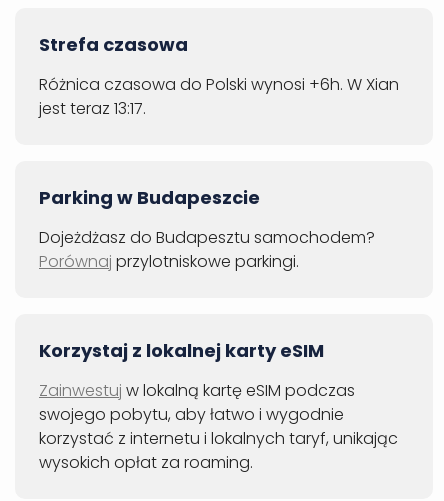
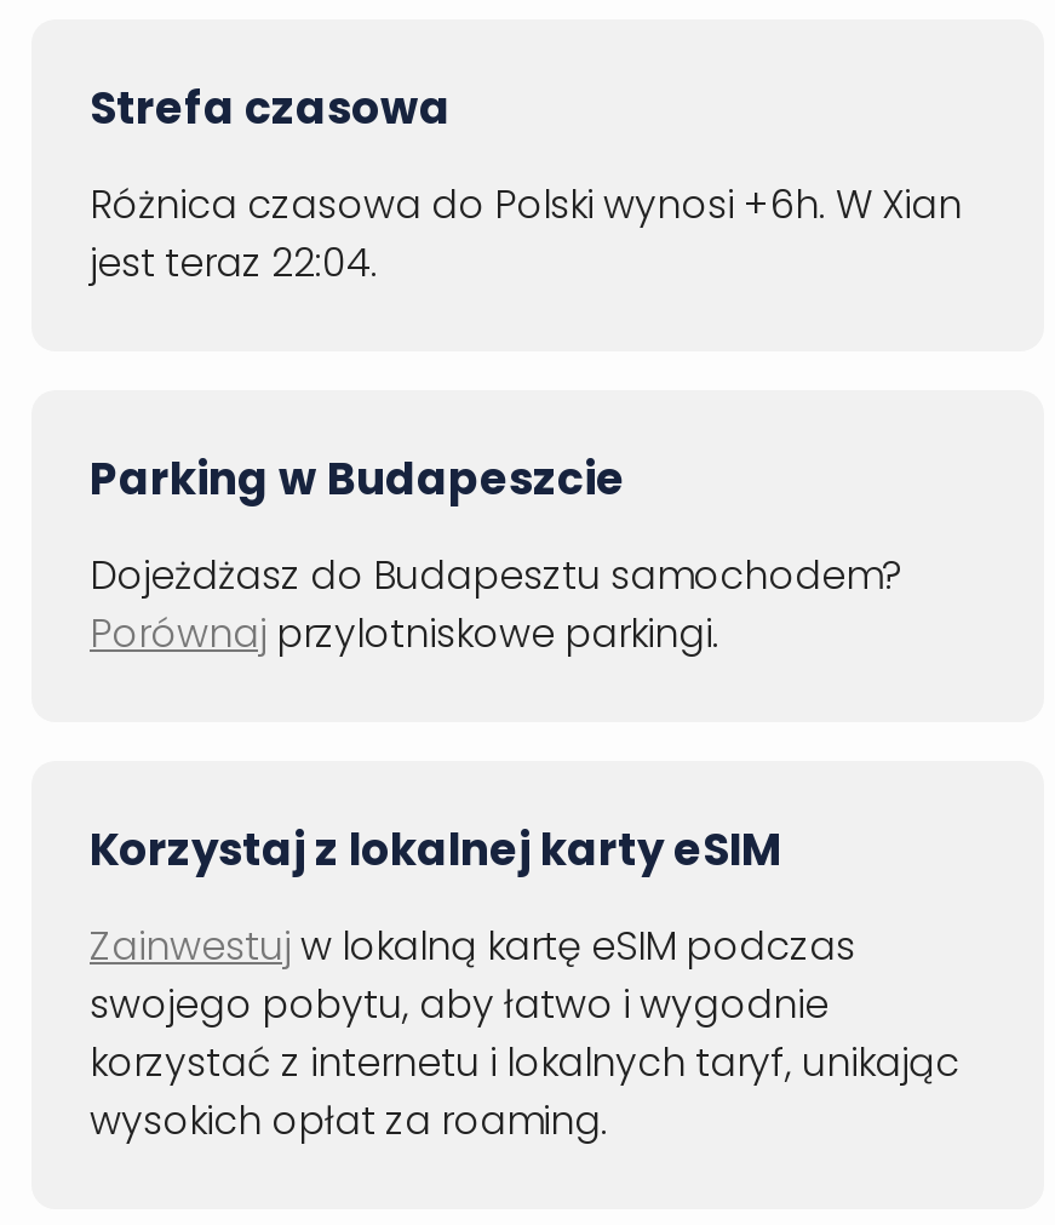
[39,97,146,120] jest teraz 13:17. -> [90,236,378,292] jest teraz 22:04.

